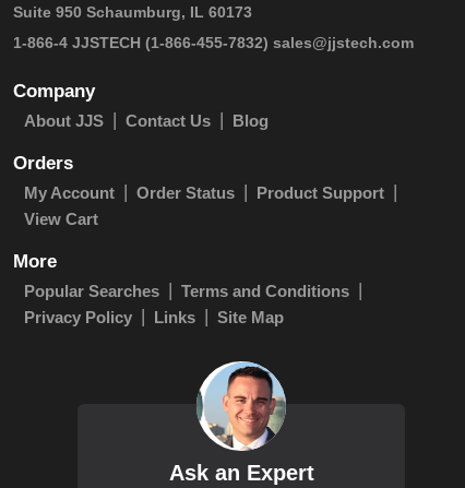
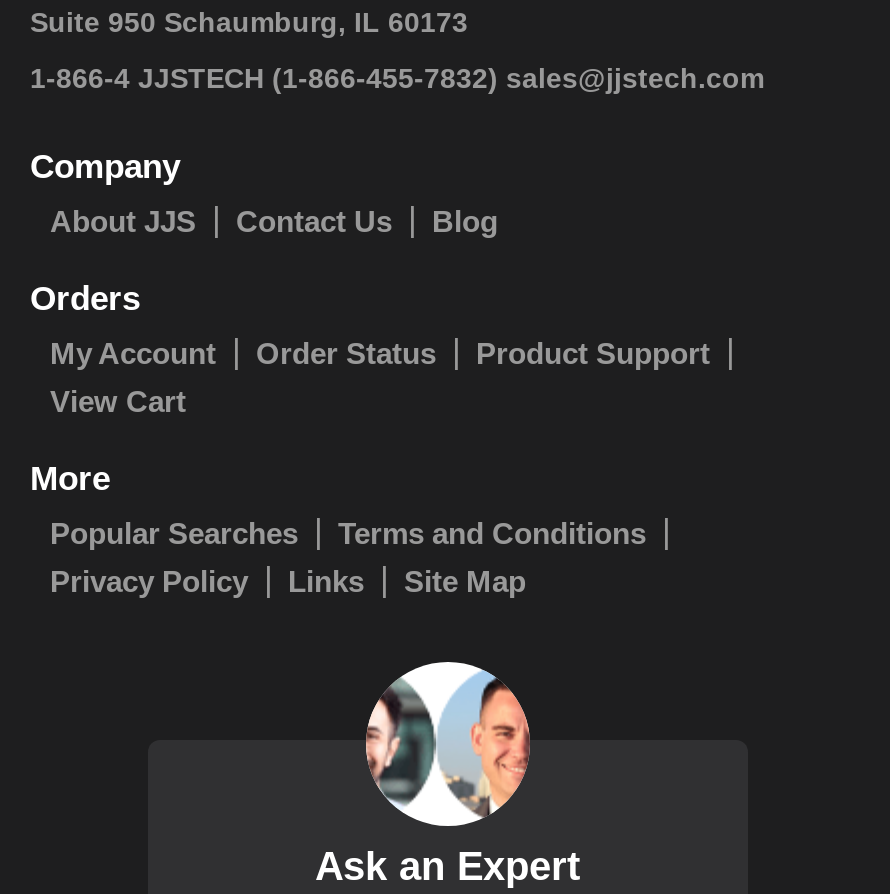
[196,361,287,451] [image] -> [366,662,530,824] [image]

